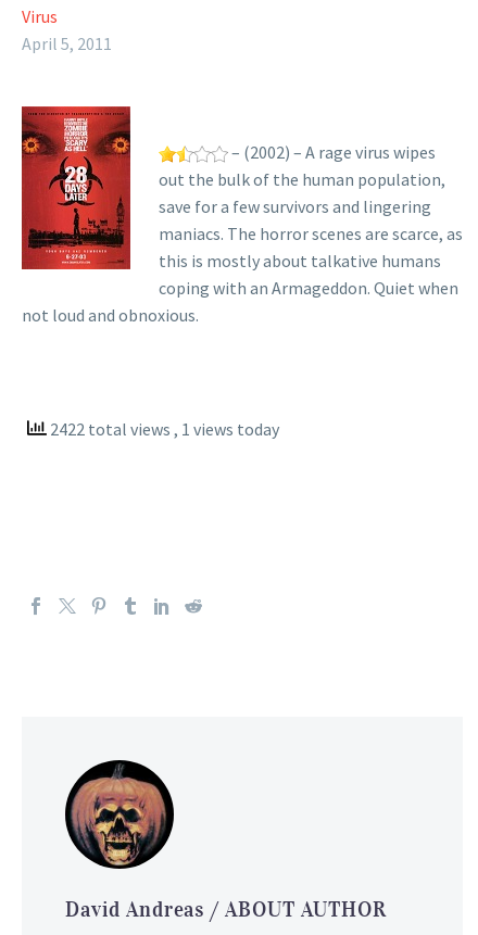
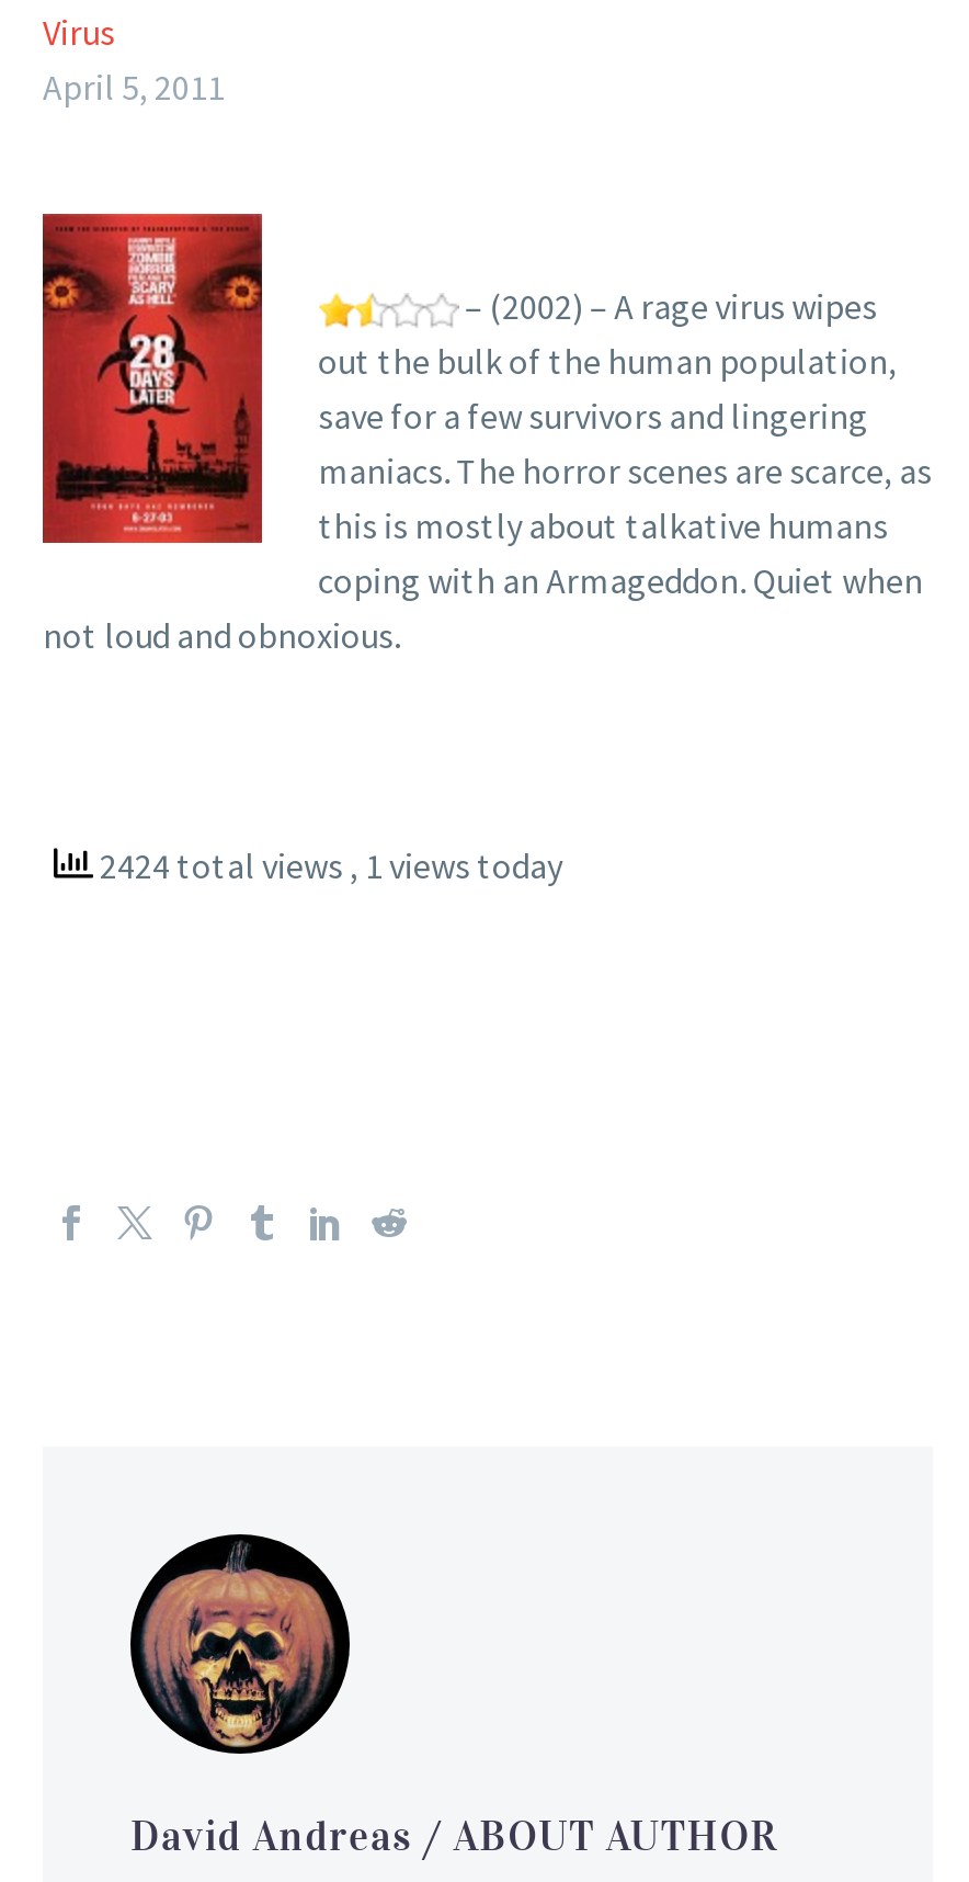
[47,418,279,440] 2422 total views, 1 views today -> [93,843,562,887] 2424 total views, 1 views today

